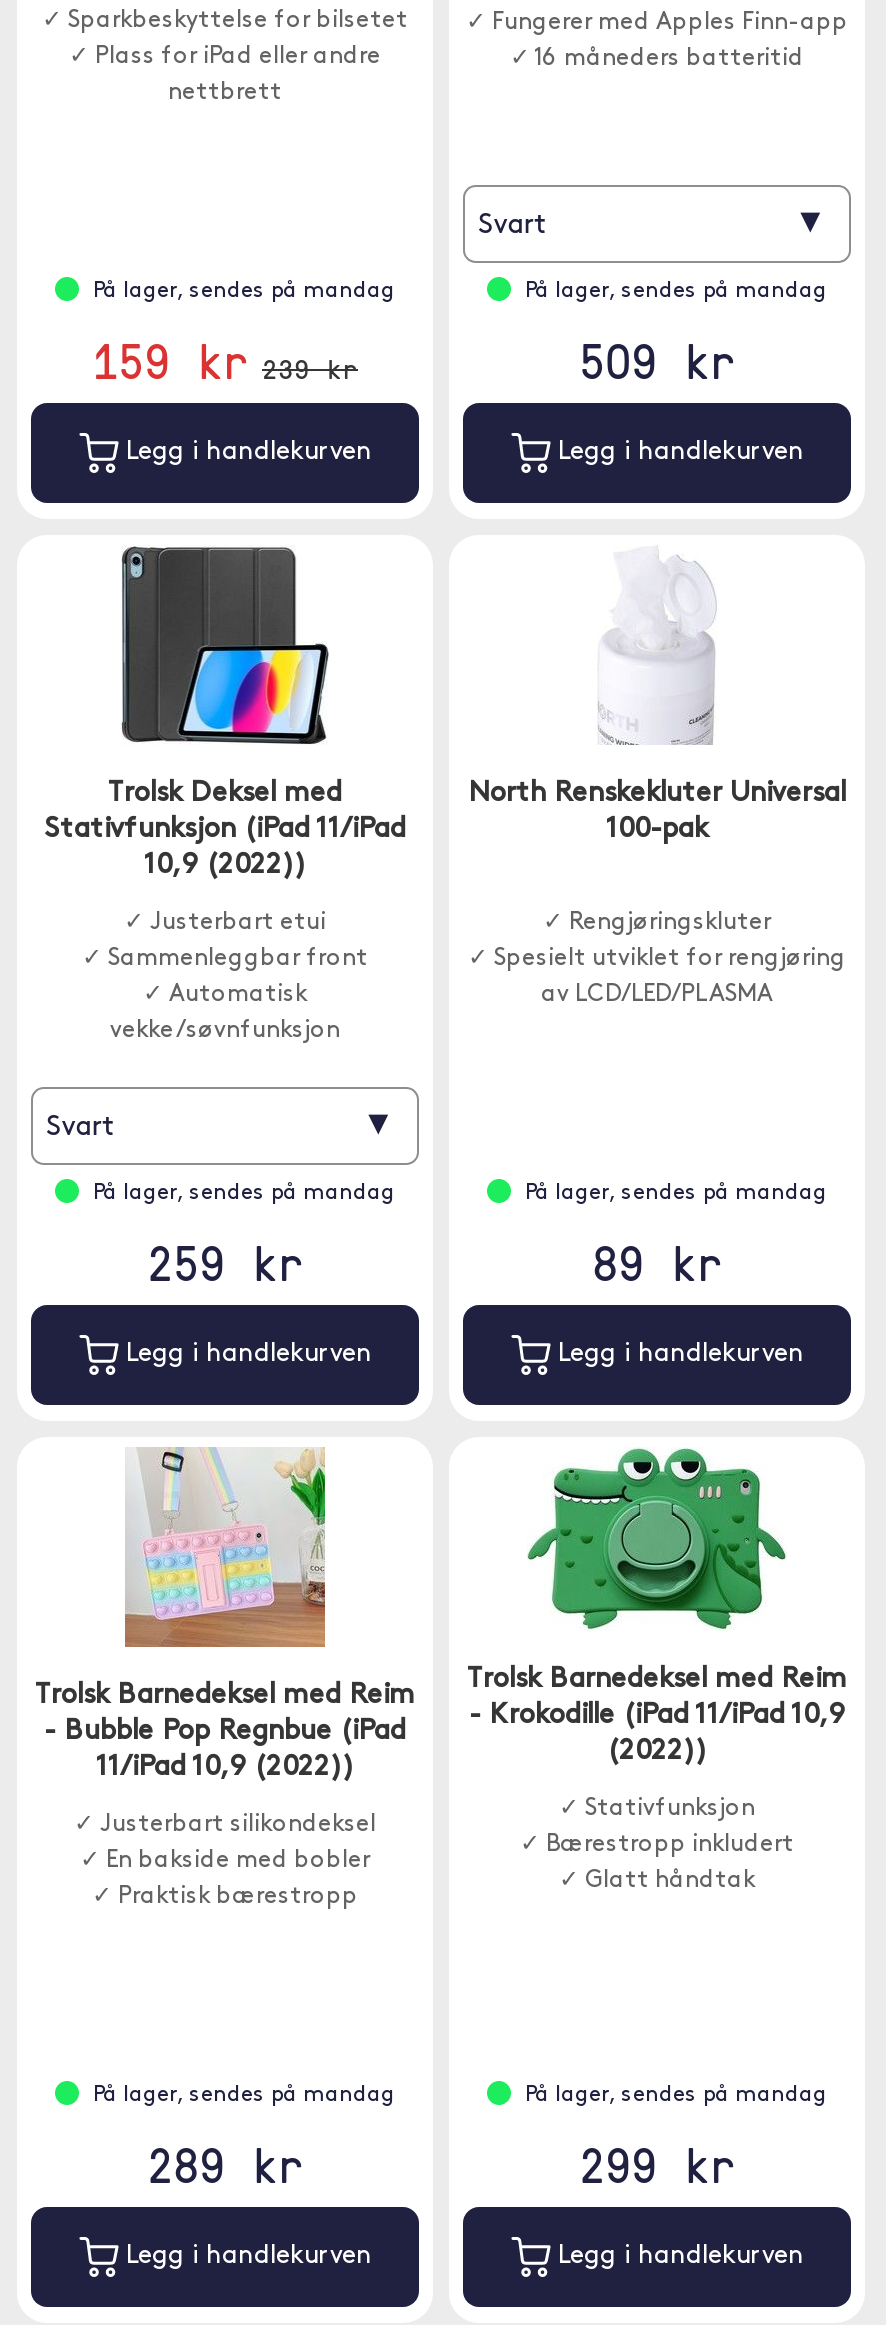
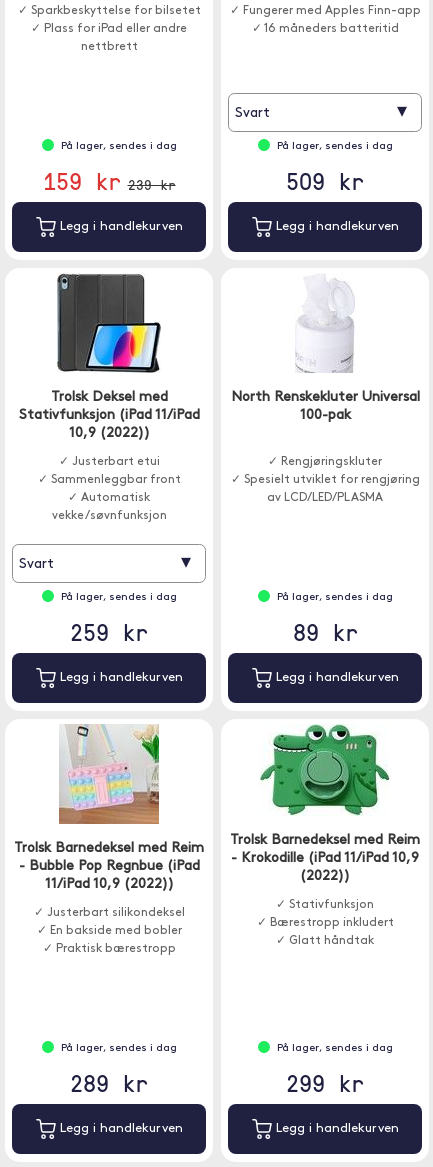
[93,281,395,303] På lager, sendes på mandag -> [60,141,176,152] På lager, sendes i dag
[525,281,827,303] På lager, sendes på mandag -> [276,141,392,152] På lager, sendes i dag
[93,1183,395,1205] På lager, sendes på mandag -> [60,592,176,603] På lager, sendes i dag
[525,1183,827,1205] På lager, sendes på mandag -> [276,592,392,603] På lager, sendes i dag
[93,2085,395,2107] På lager, sendes på mandag -> [60,1043,176,1054] På lager, sendes i dag
[525,2085,827,2107] På lager, sendes på mandag -> [276,1043,392,1054] På lager, sendes i dag

